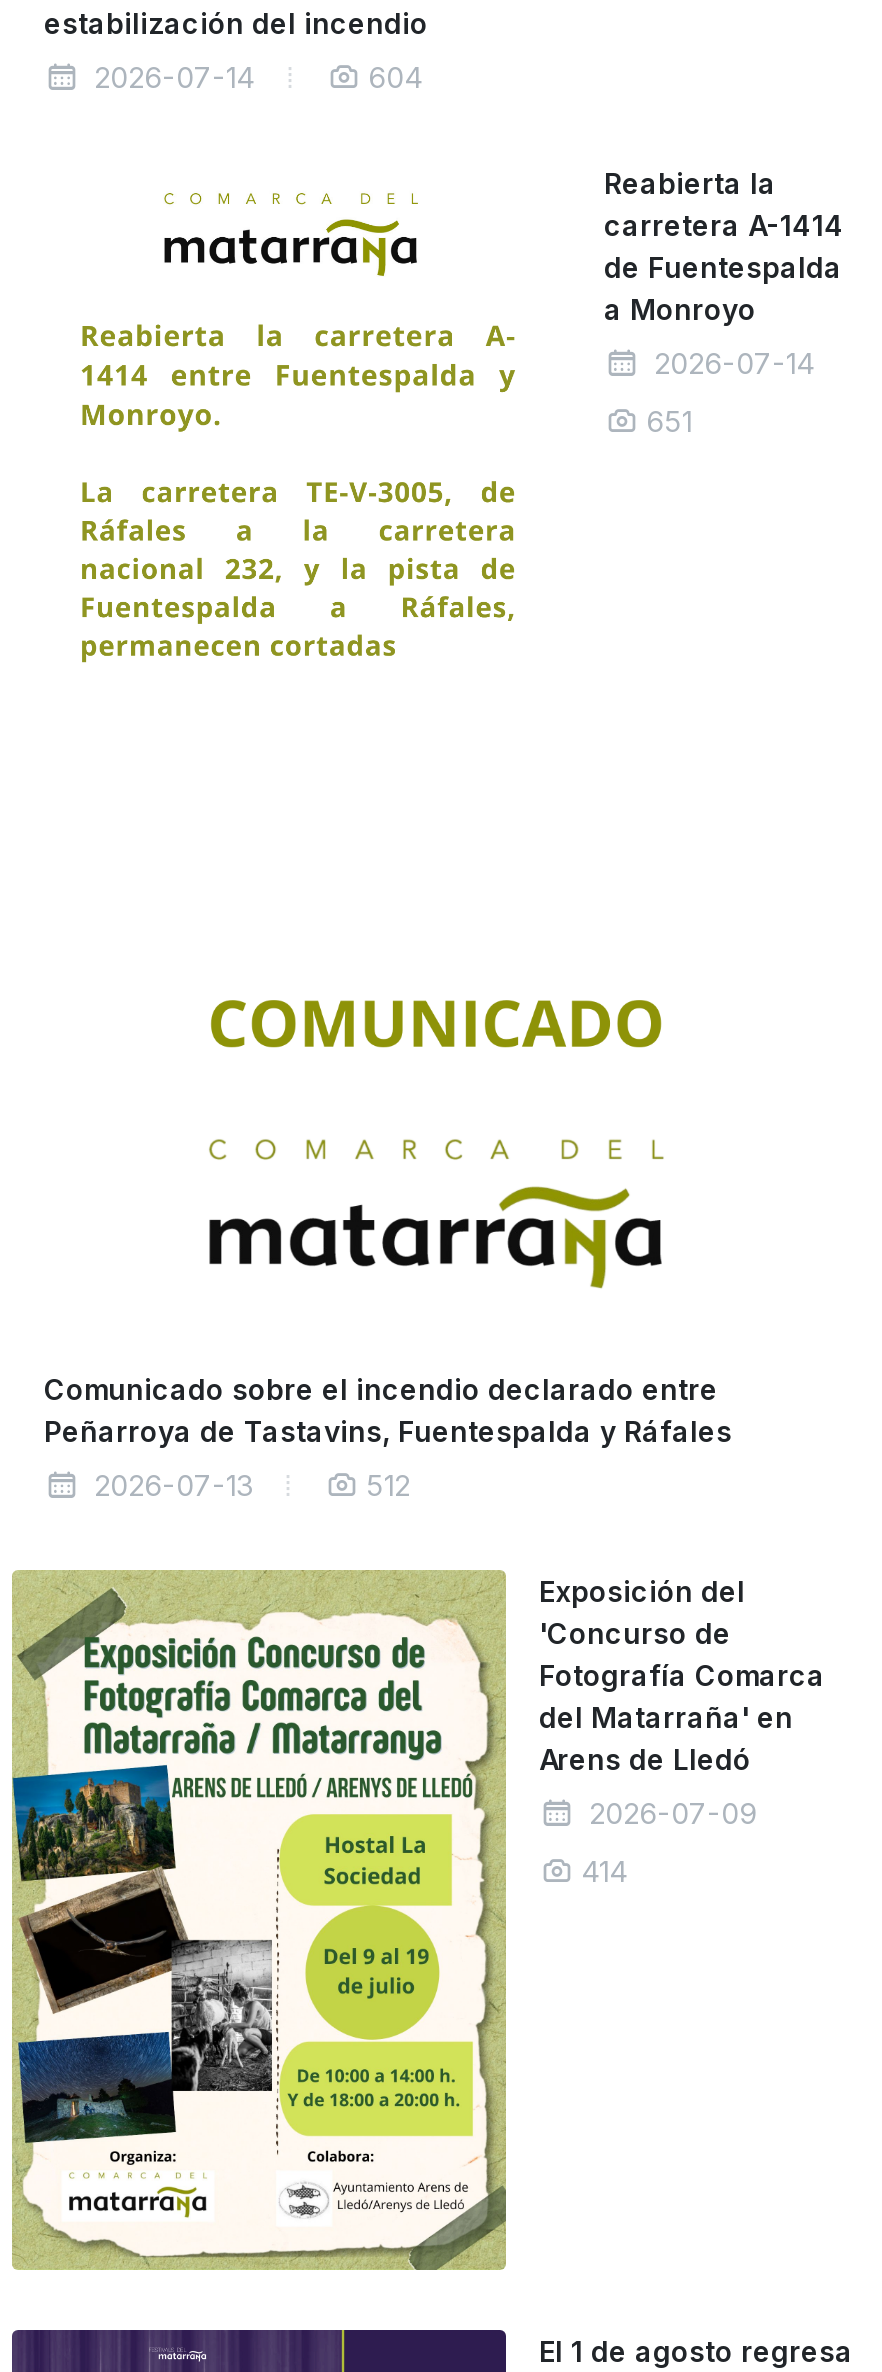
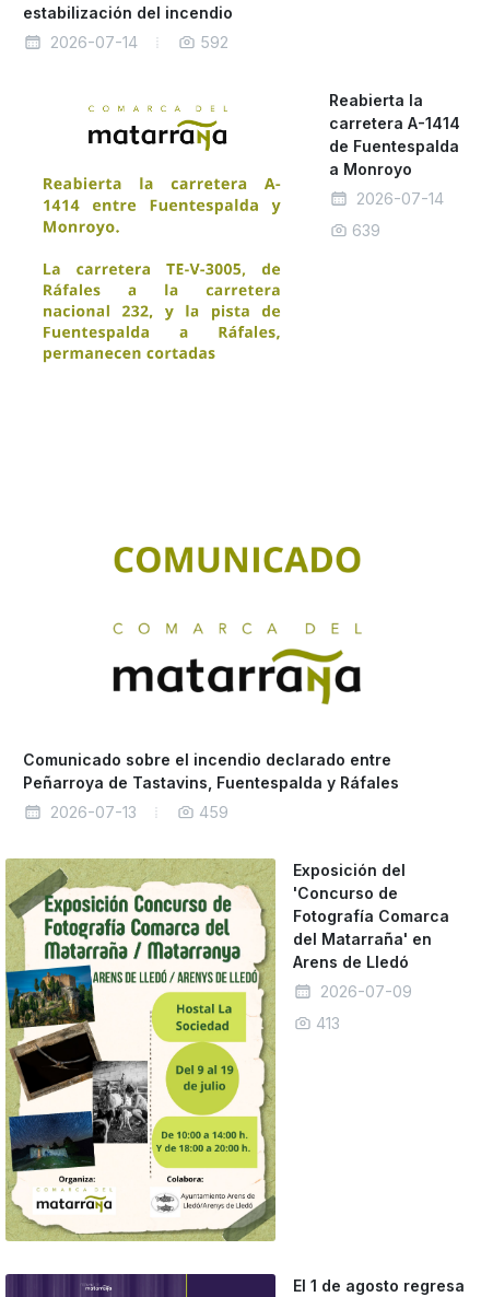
[368,60,422,94] 604 -> [200,33,228,51] 592
[646,404,692,438] 651 -> [352,221,380,239] 639
[366,1467,410,1501] 512 -> [199,802,228,821] 459
[581,1853,627,1887] 414 -> [316,1013,340,1032] 413

